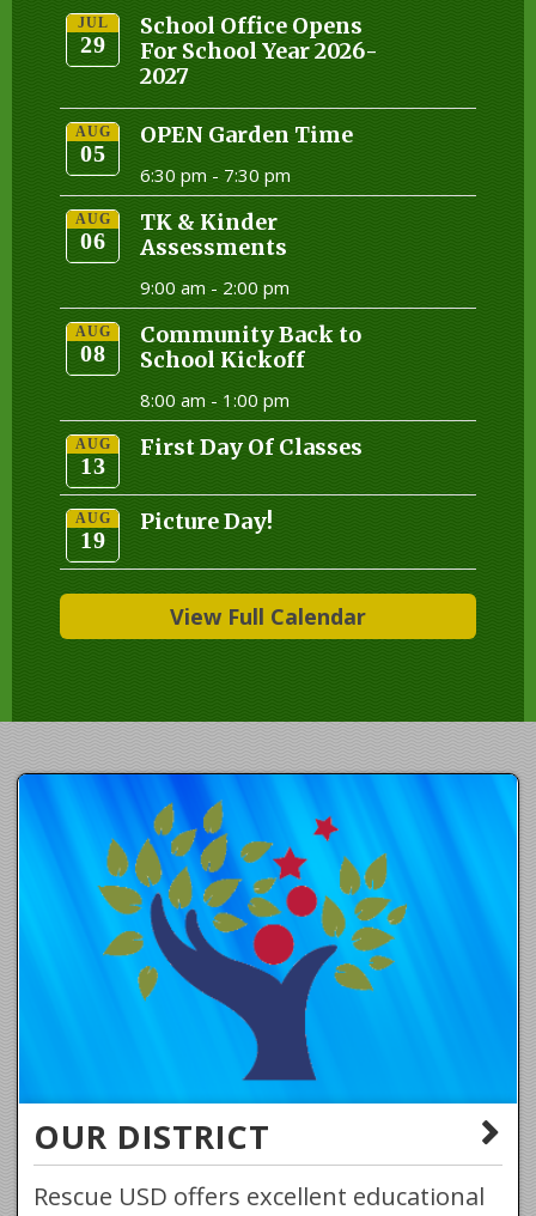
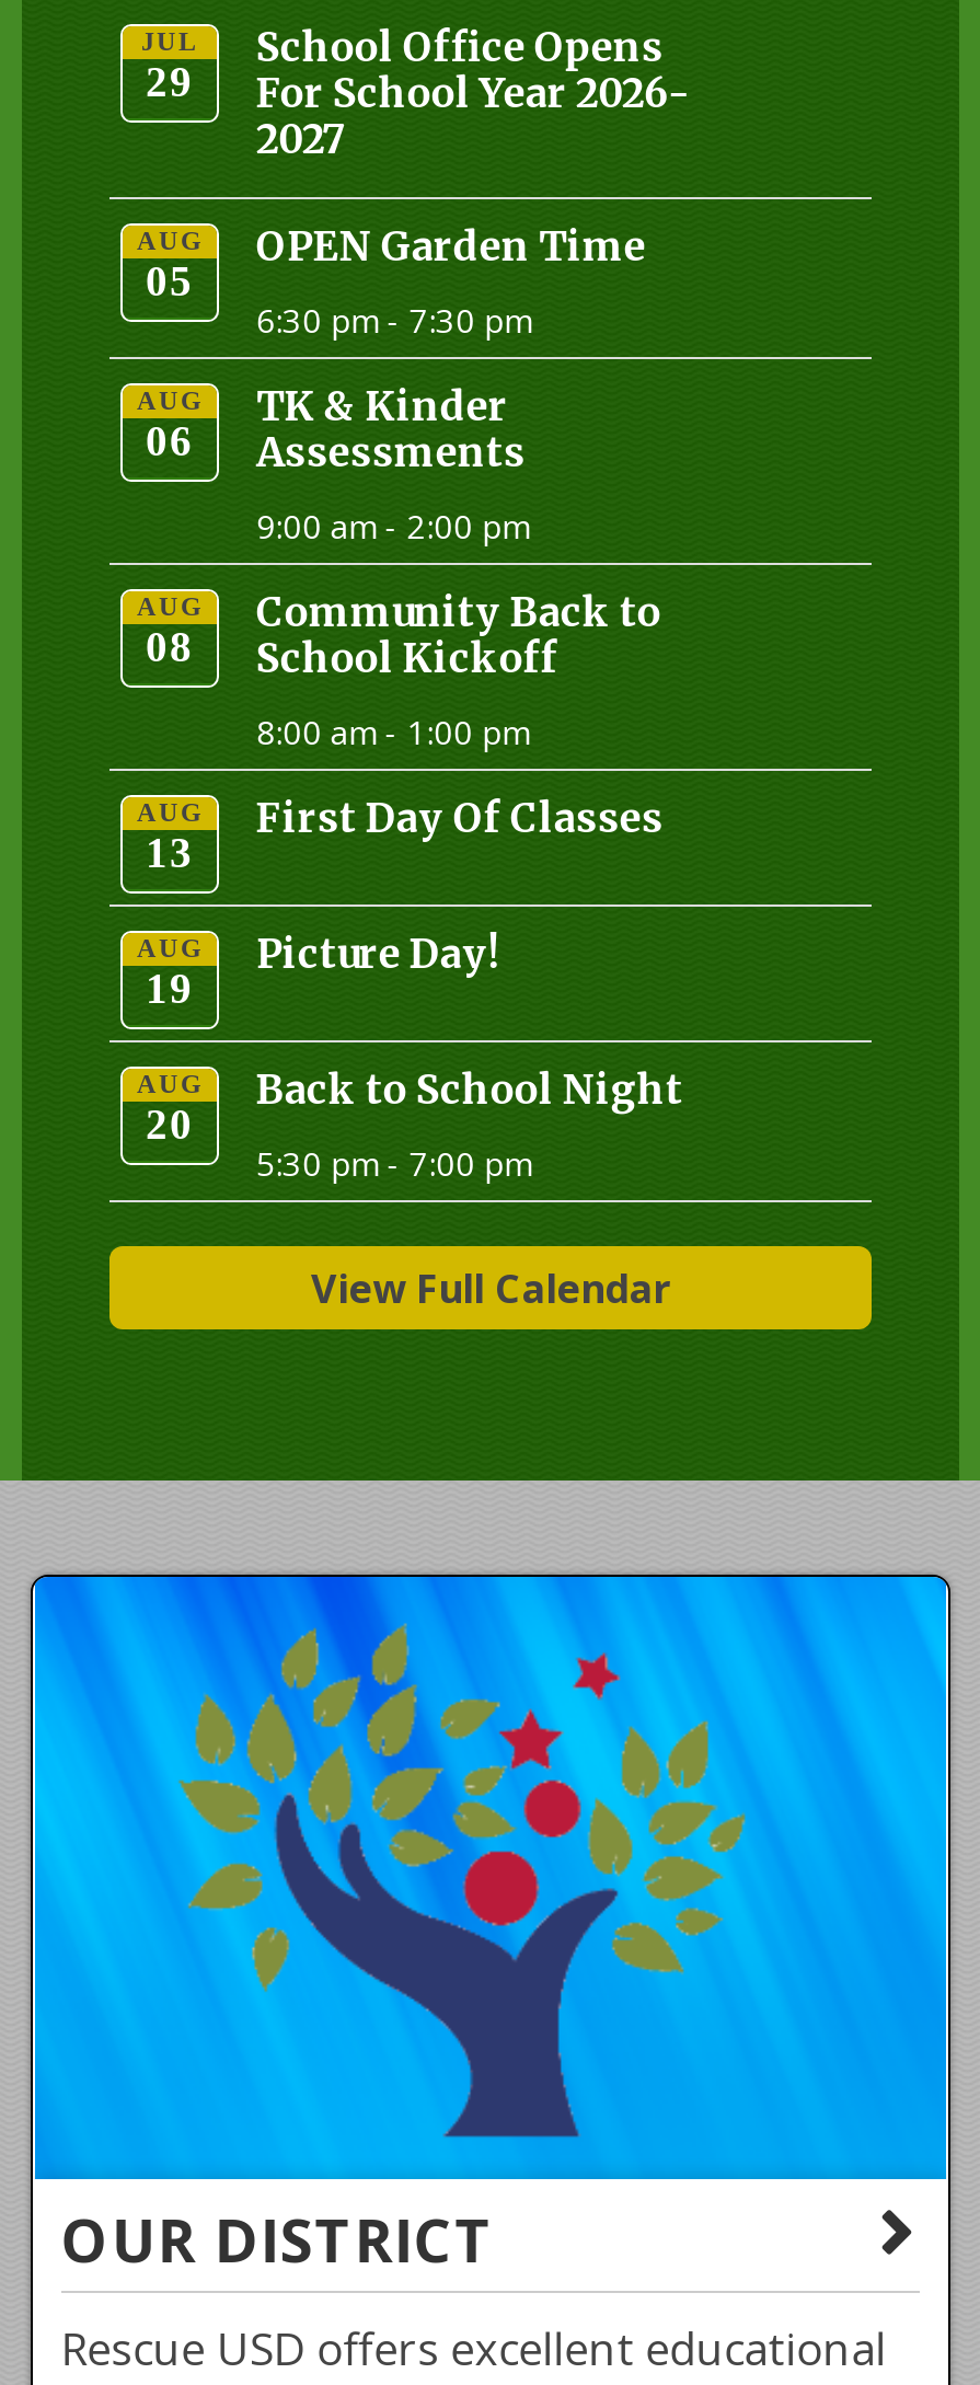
none -> [137,1068,203,1147] AUG | 20
none -> [256,1064,683,1184] Back to School Night | 5:30 pm - 7:00 pm

